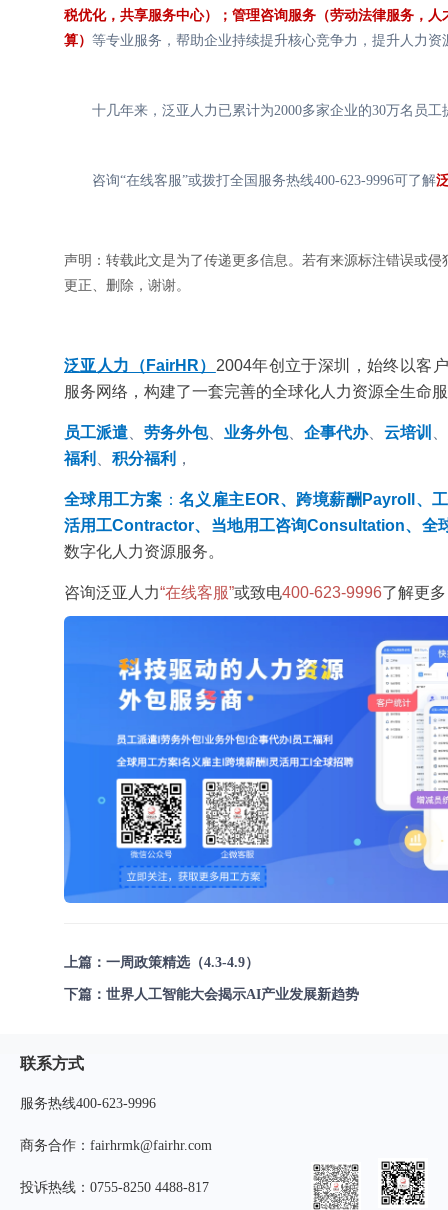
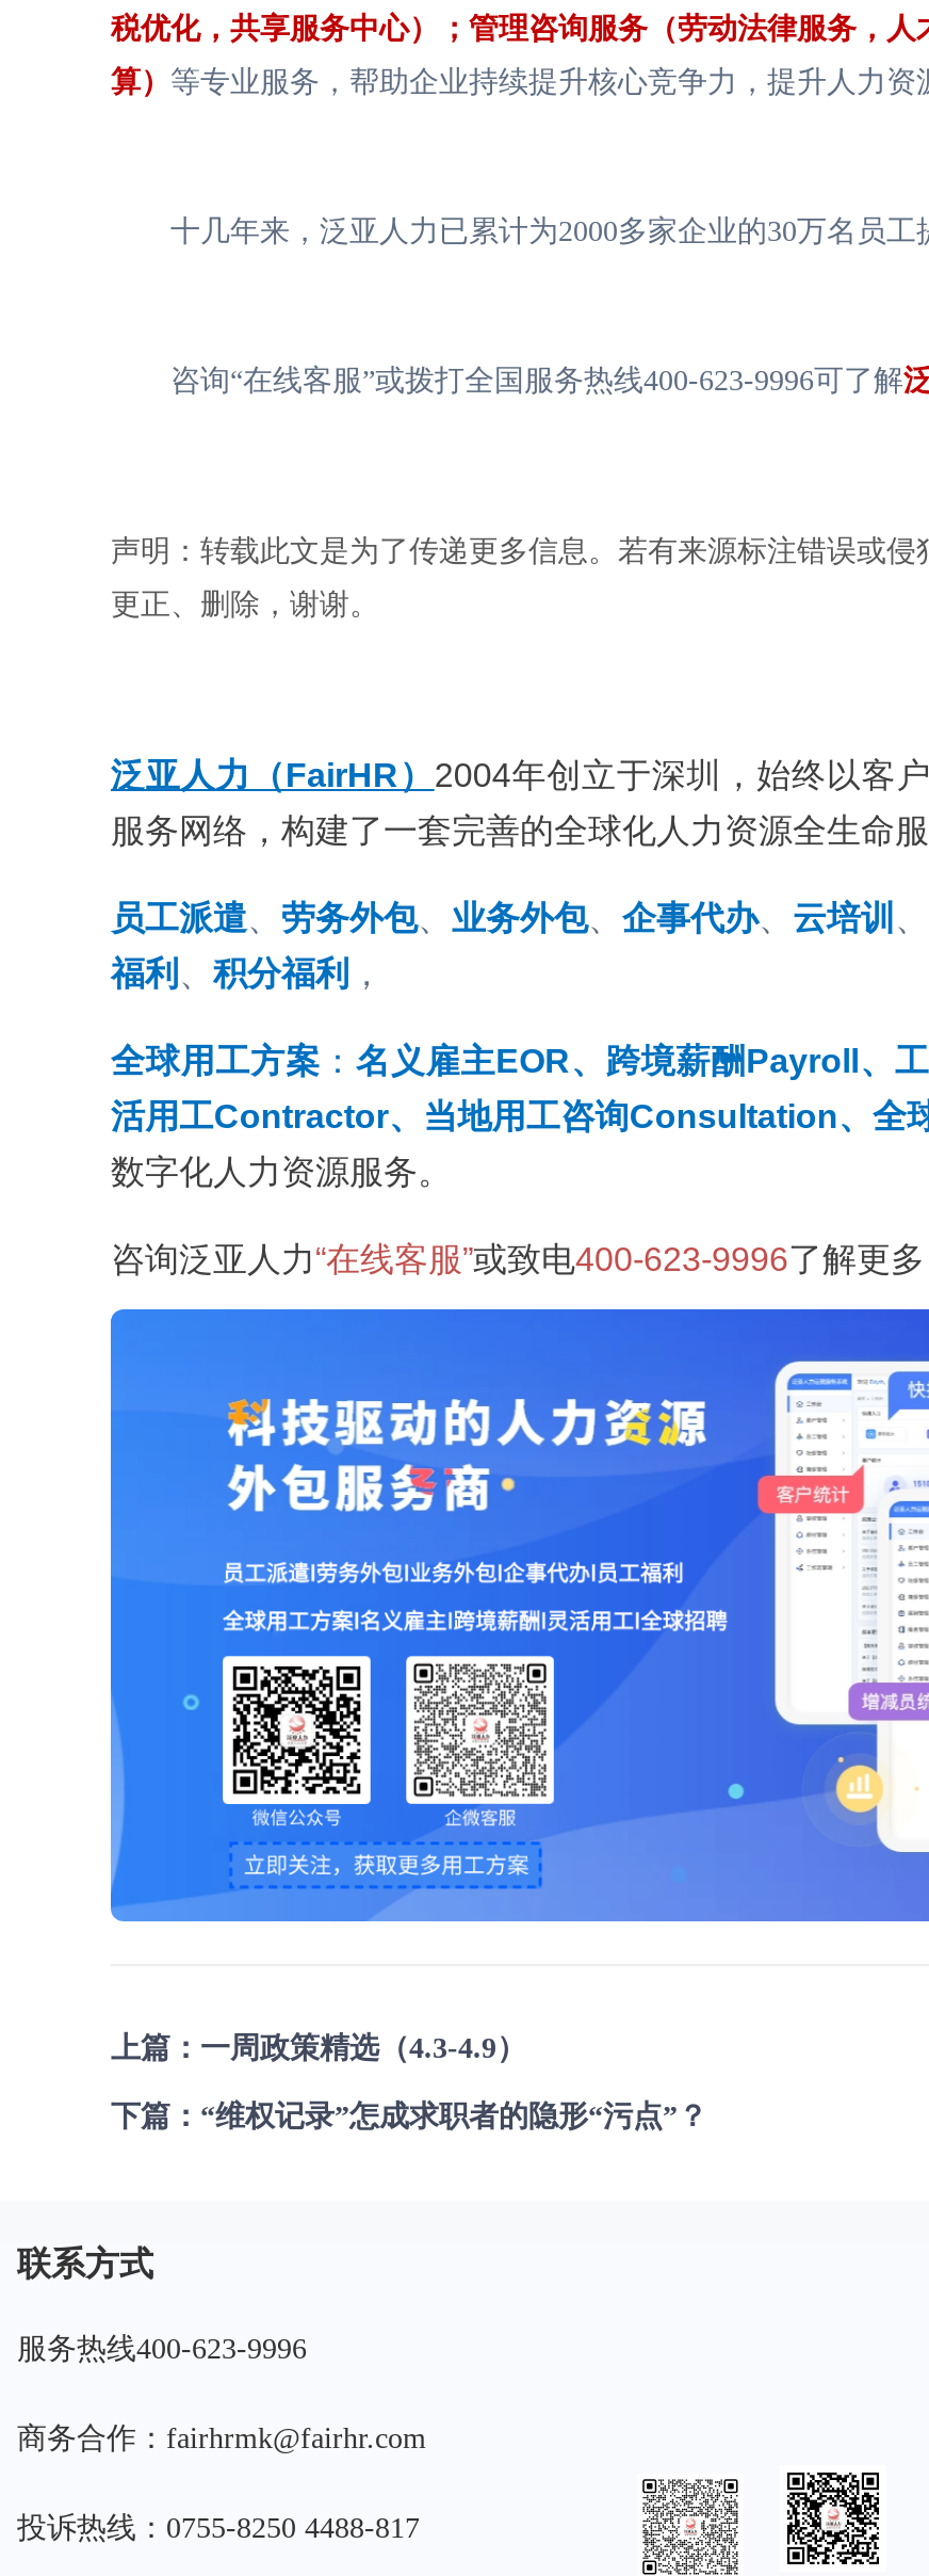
[64,987,359,1002] 下篇：世界人工智能大会揭示AI产业发展新趋势 -> [111,2100,707,2132] 下篇：“维权记录”怎成求职者的隐形“污点”？

